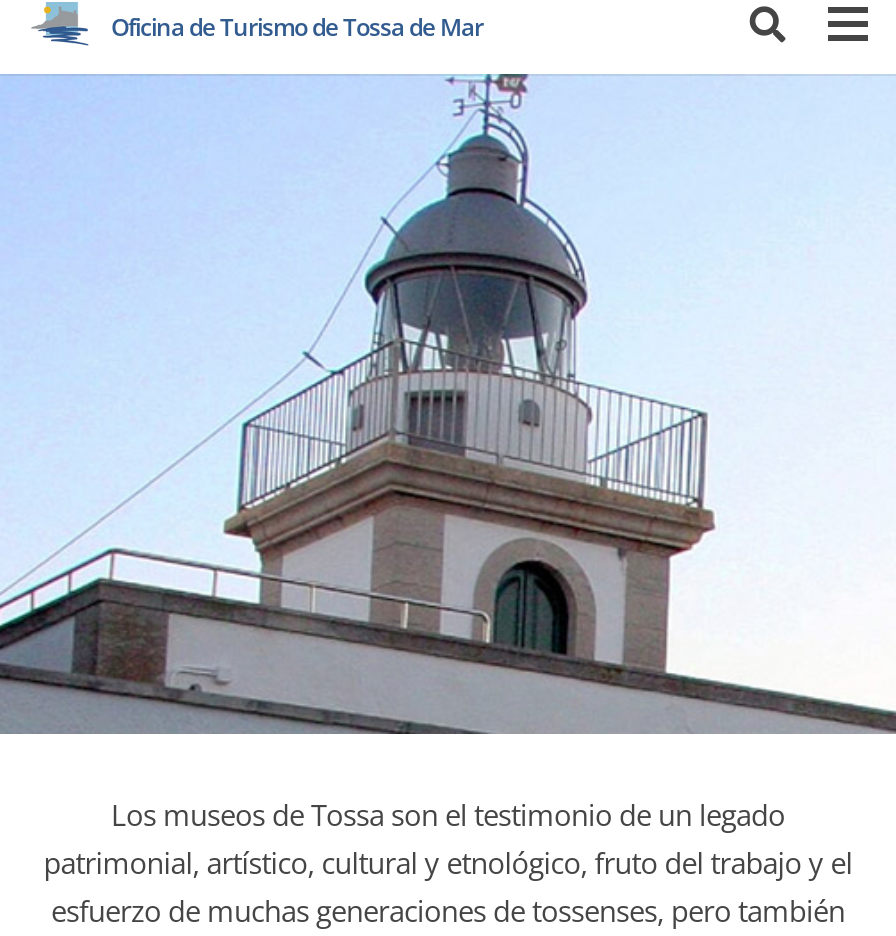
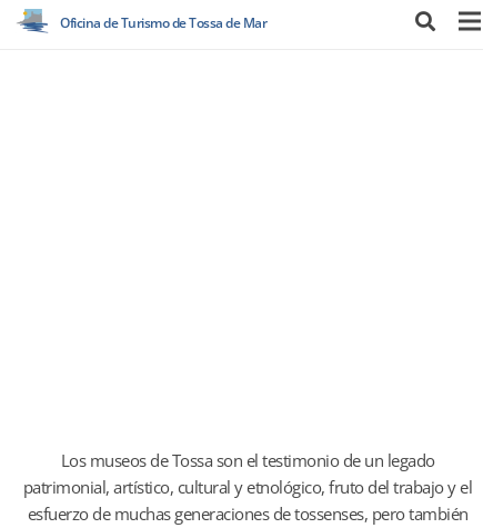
[6,72,890,736] [image] -> none

